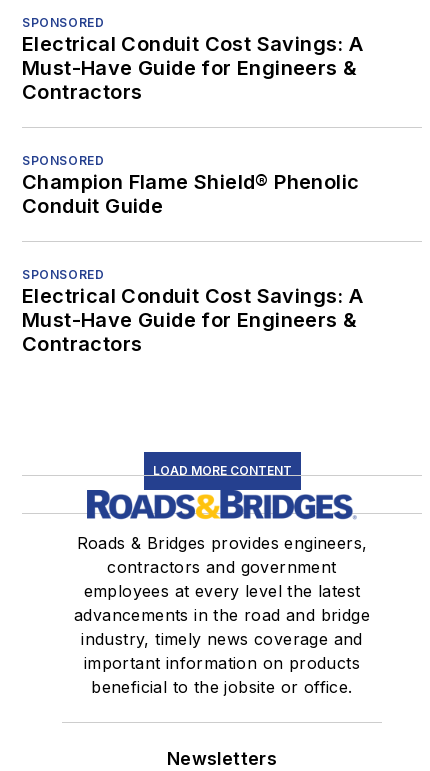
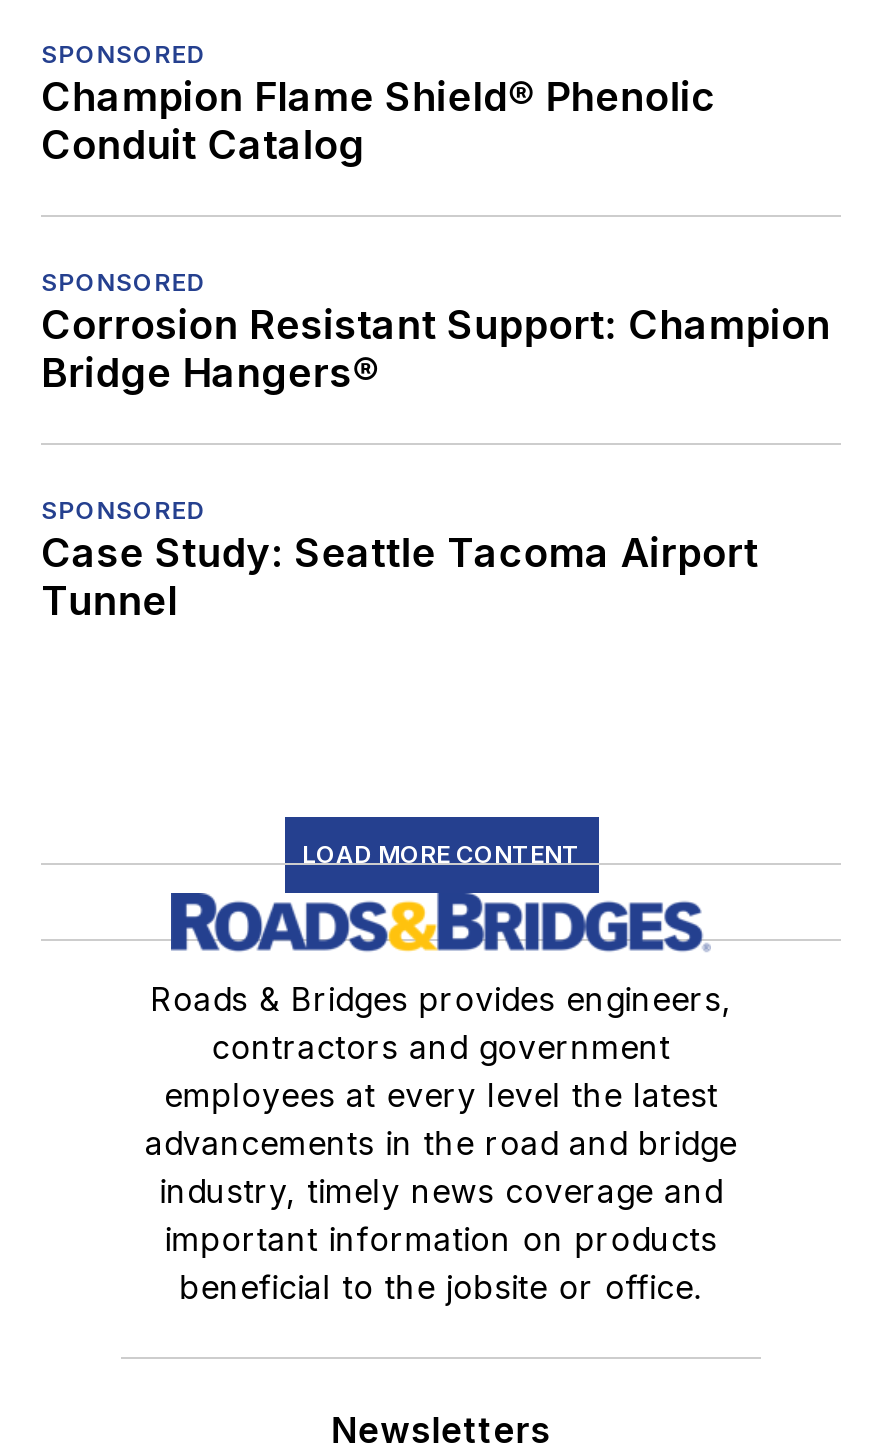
[22,32,364,104] Electrical Conduit Cost Savings: A | Must-Have Guide for Engineers & | Contractors -> [41,120,365,168] Conduit Catalog
moved [22,170,359,194] -> [41,72,716,120]: Champion Flame Shield® Phenolic
[22,194,163,218] Conduit Guide -> [41,300,831,396] Corrosion Resistant Support: Champion | Bridge Hangers®
[22,284,364,356] Electrical Conduit Cost Savings: A | Must-Have Guide for Engineers & | Contractors -> [41,528,758,624] Case Study: Seattle Tacoma Airport | Tunnel

